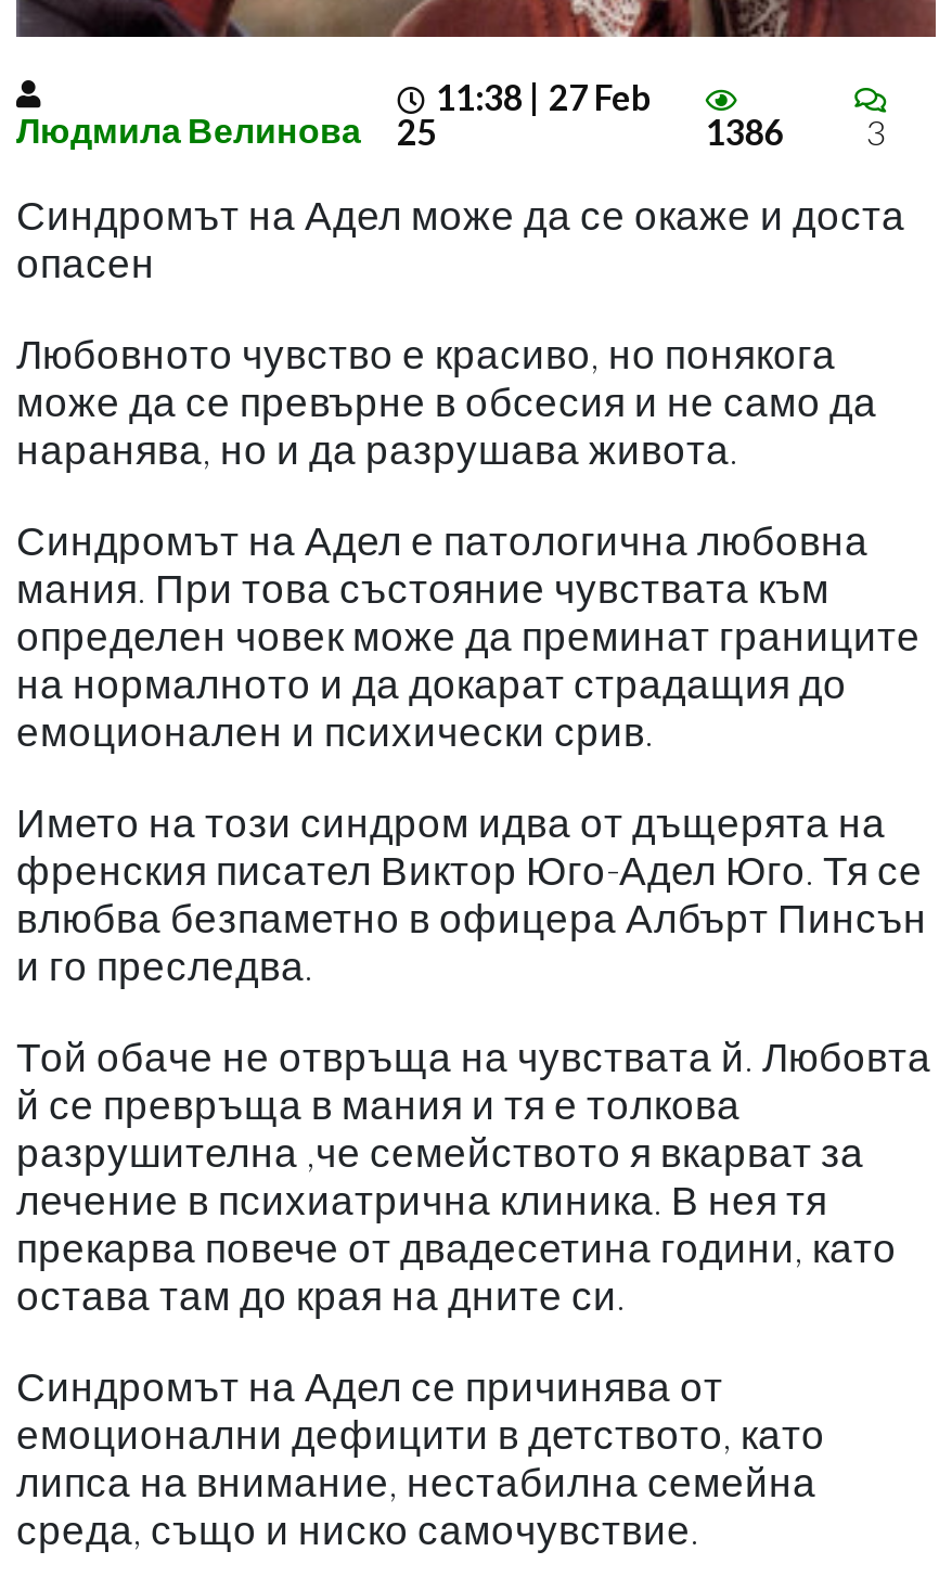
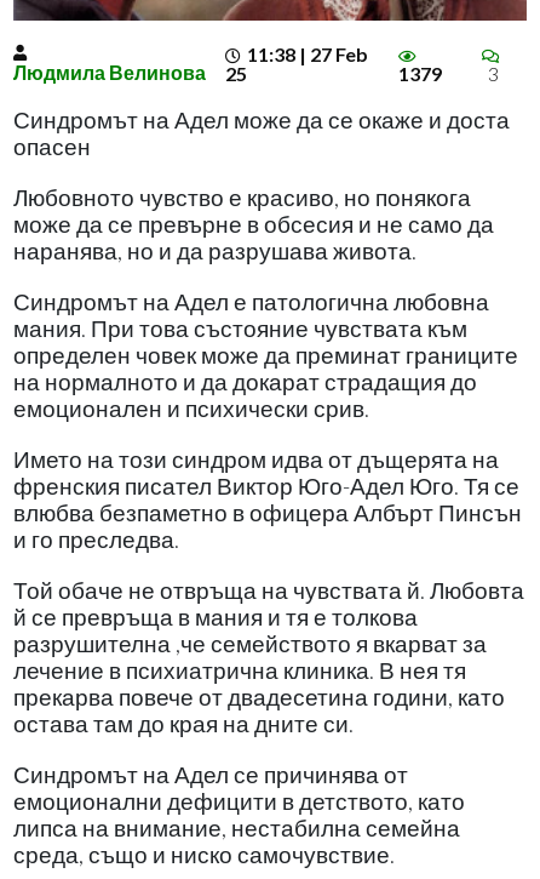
[706,110,885,151] 1386 3 -> [398,61,498,84] 1379 3

